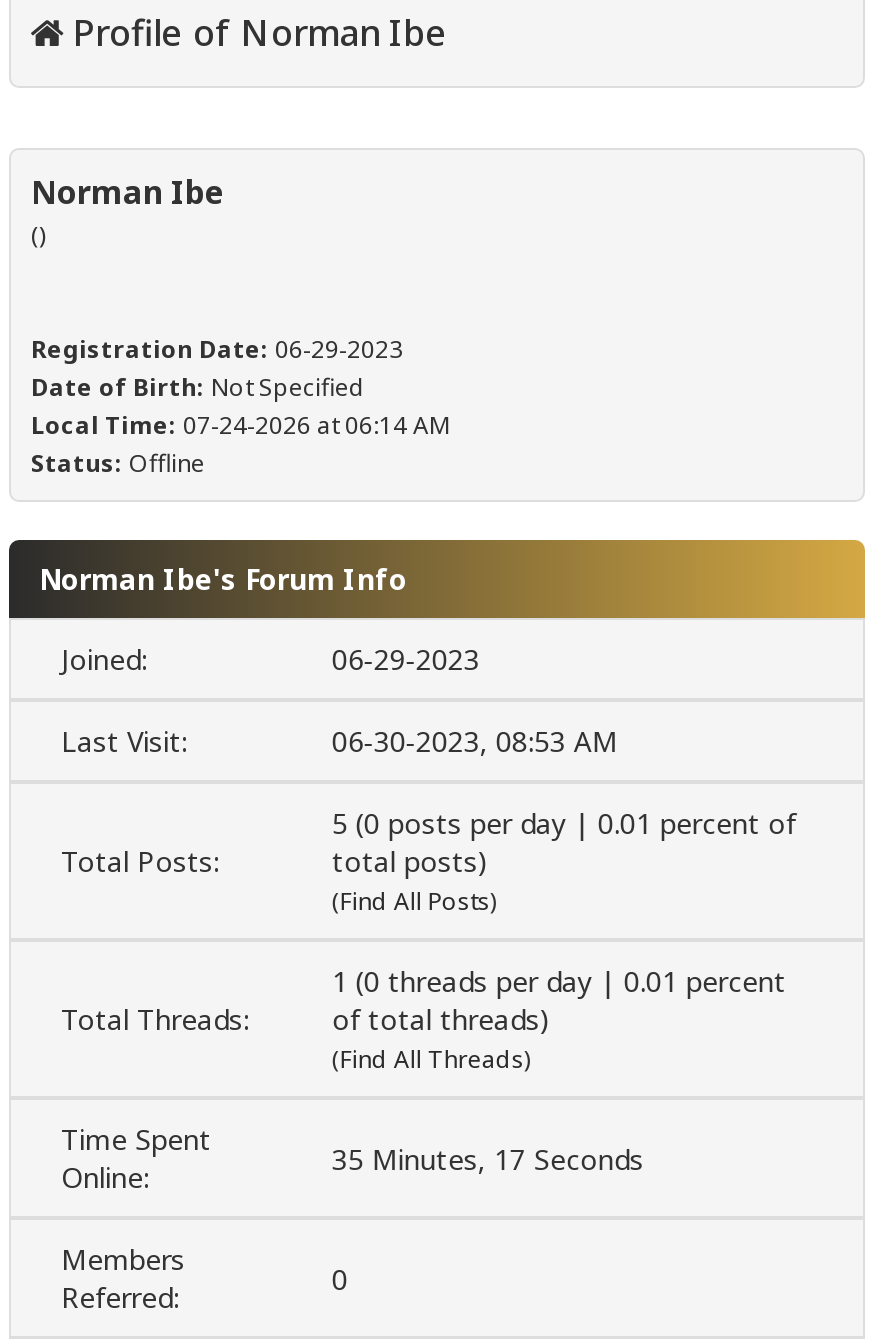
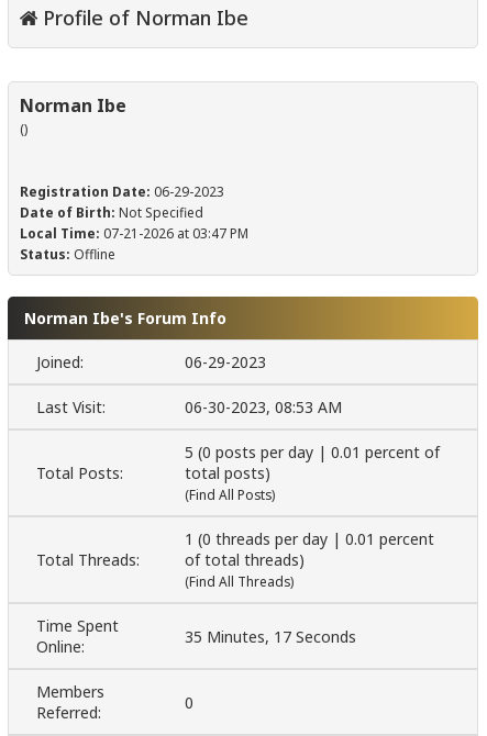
[31,408,449,442] Local Time: 07-24-2026 at 06:14 AM -> [20,224,248,243] Local Time: 07-21-2026 at 03:47 PM

